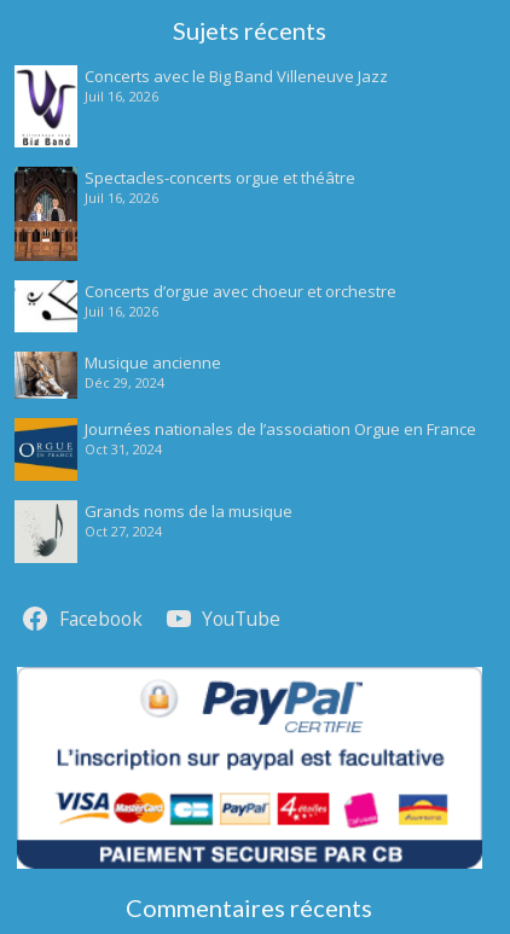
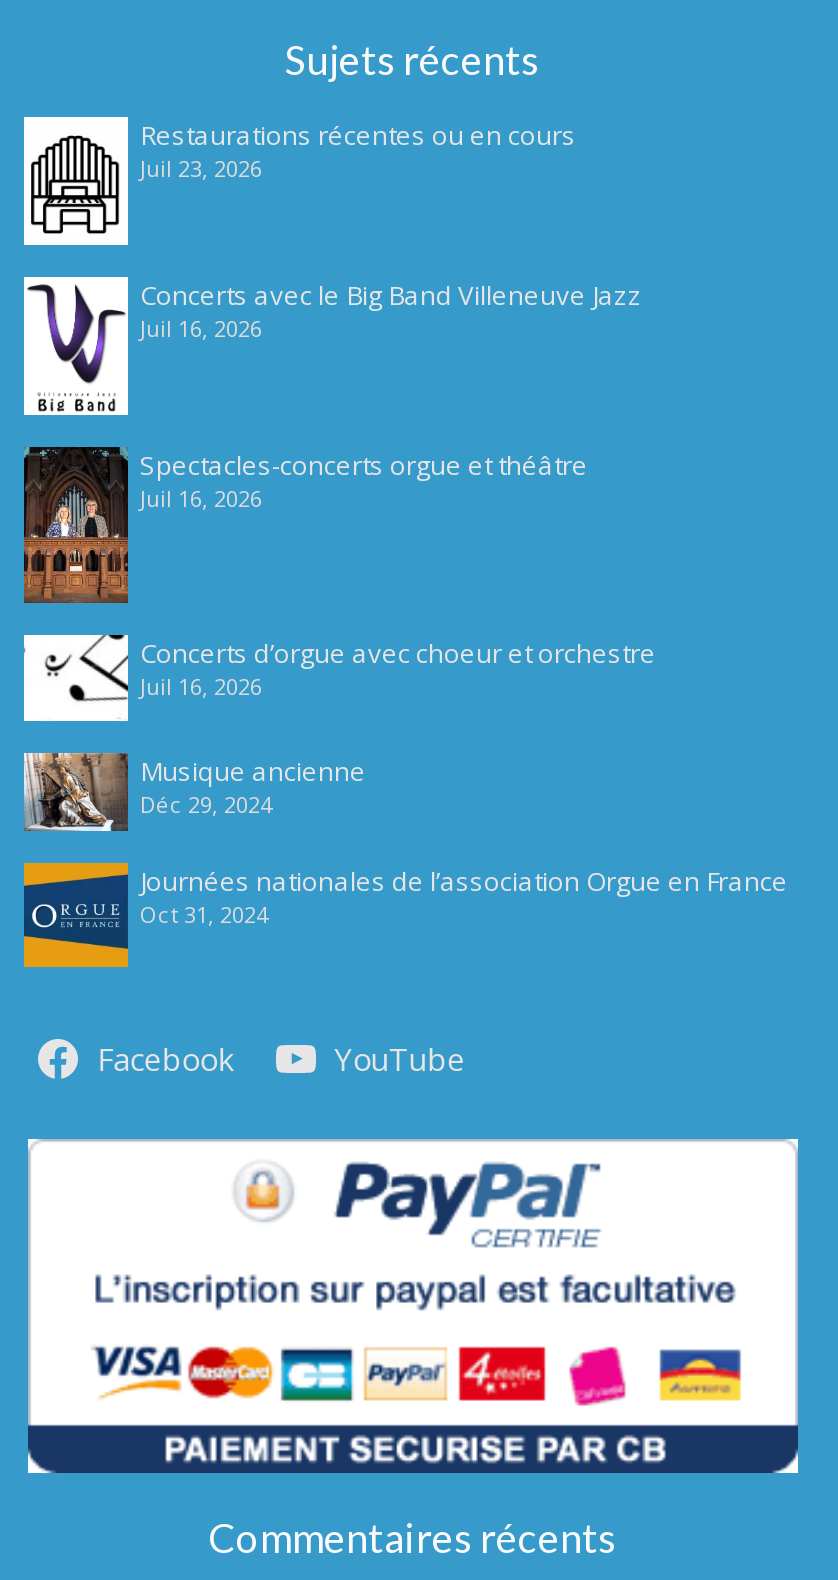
none -> [24,117,576,247] [image] | Restaurations récentes ou en cours | Juil 23, 2026
moved [25,65,476,458] -> [42,278,788,929]: [image] | Concerts avec le Big Band Villeneuve Jazz | Juil 16, 2026 | ... | Journées nationales de l’association Orgue en France | Oct 31, 2024
[13,499,292,564] [image] | Grands noms de la musique | Oct 27, 2024 -> none

